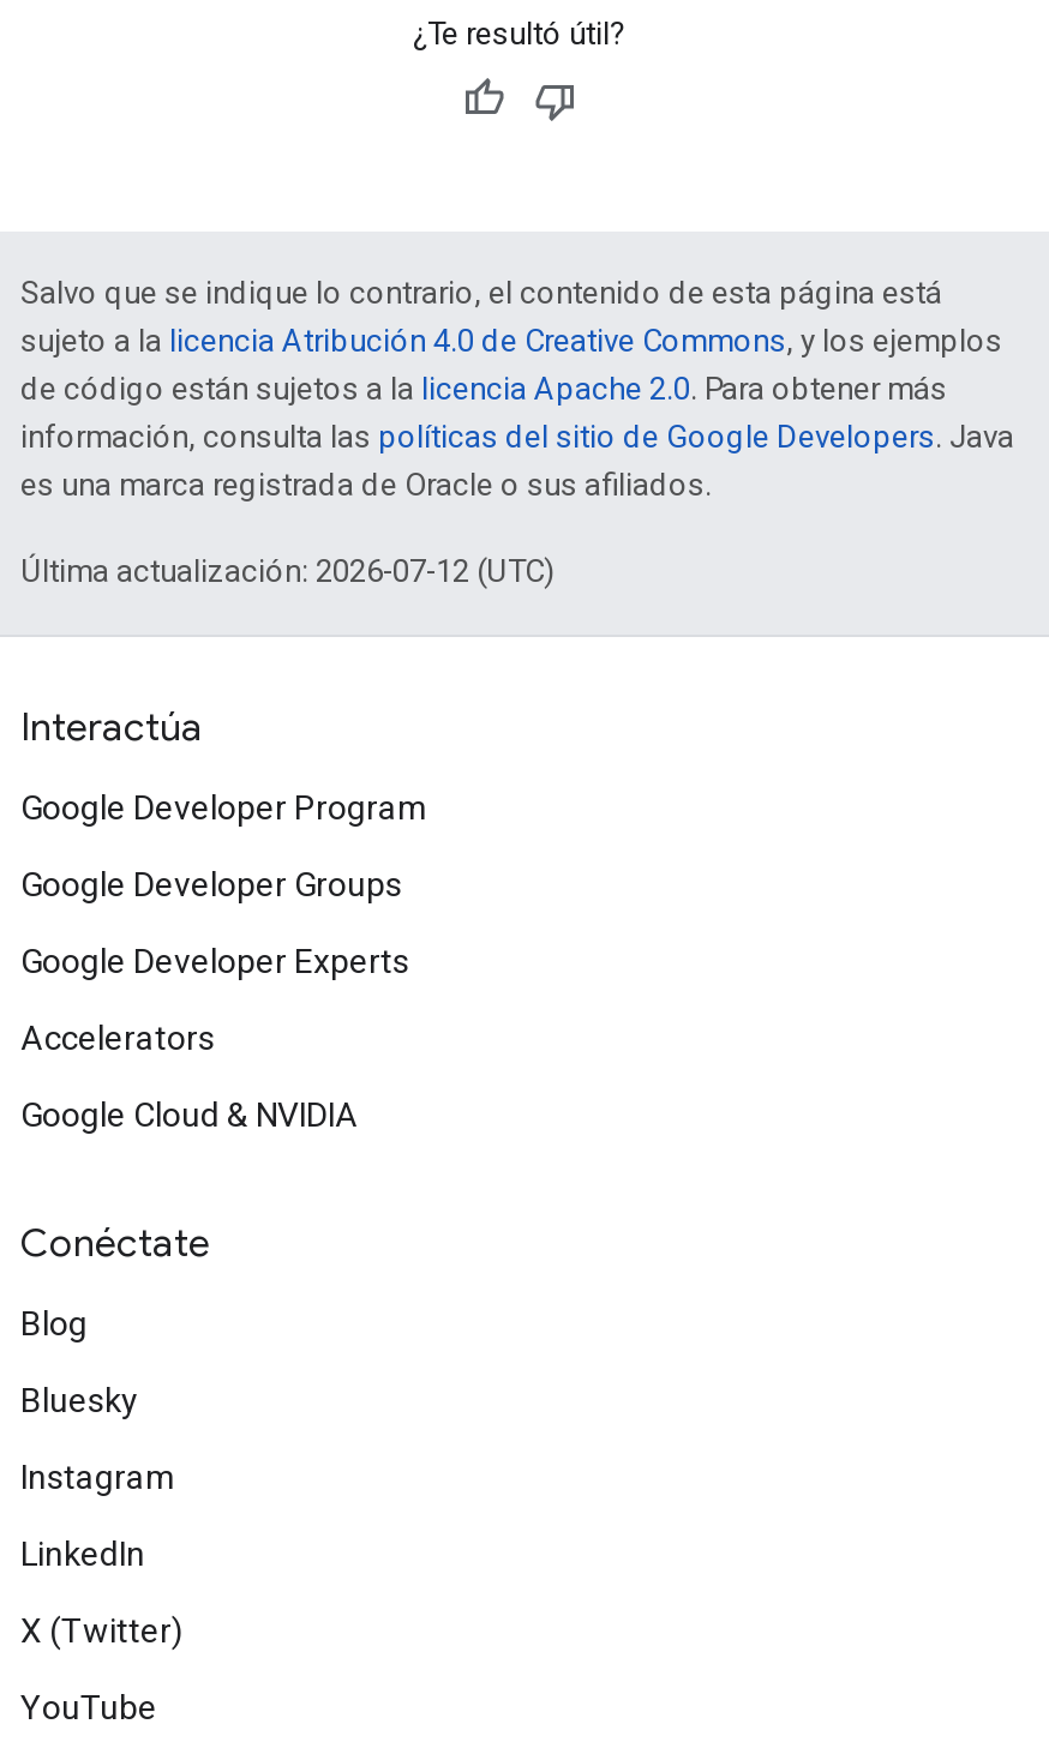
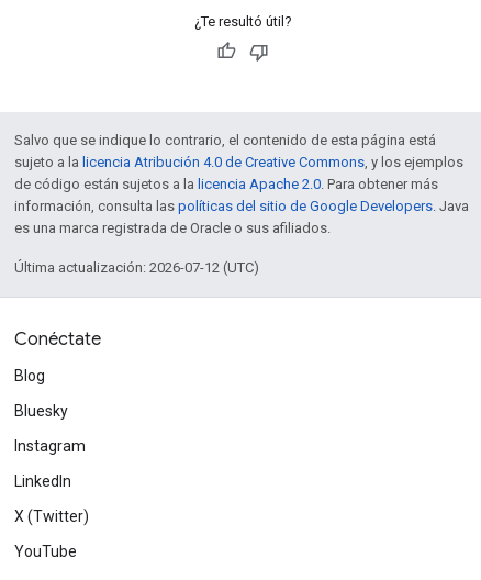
[20,704,428,1134] Interactúa | Google Developer Program | Google Developer Groups | Google Developer Experts | Accelerators | Google Cloud & NVIDIA -> none

